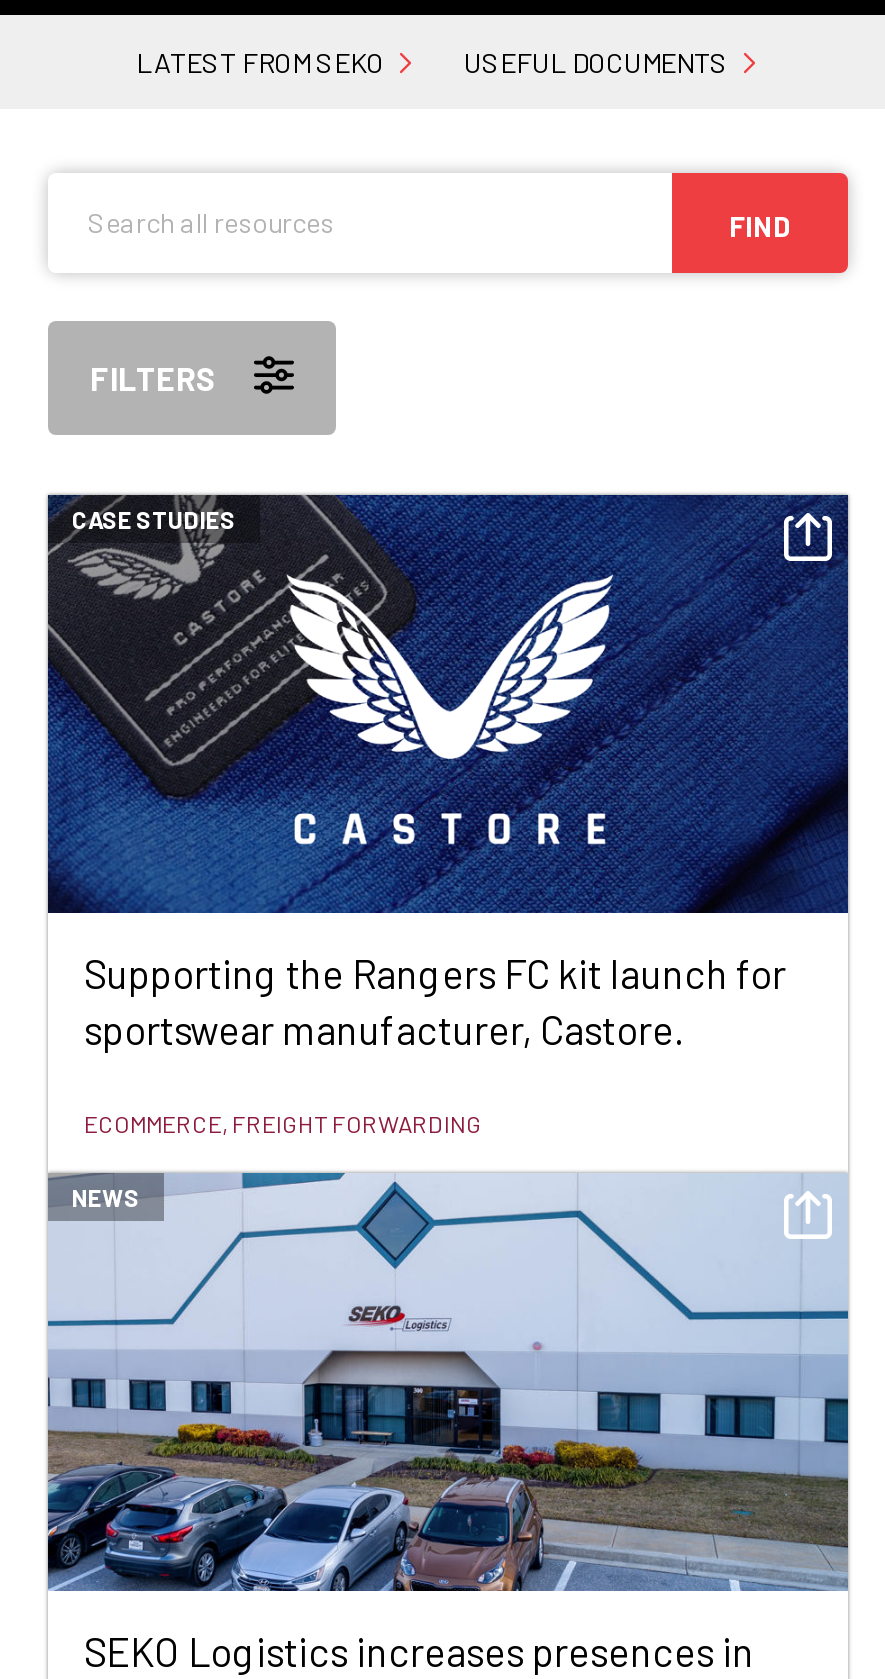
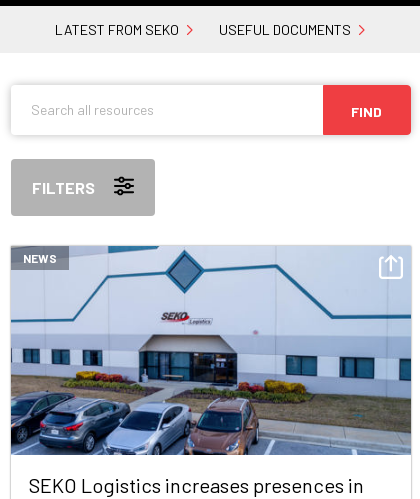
[46,493,850,915] [image] | CASE STUDIES -> none
[84,948,786,1136] Supporting the Rangers FC kit launch for | sportswear manufacturer, Castore. | ECOMMERCE, FREIGHT FORWARDING -> none

